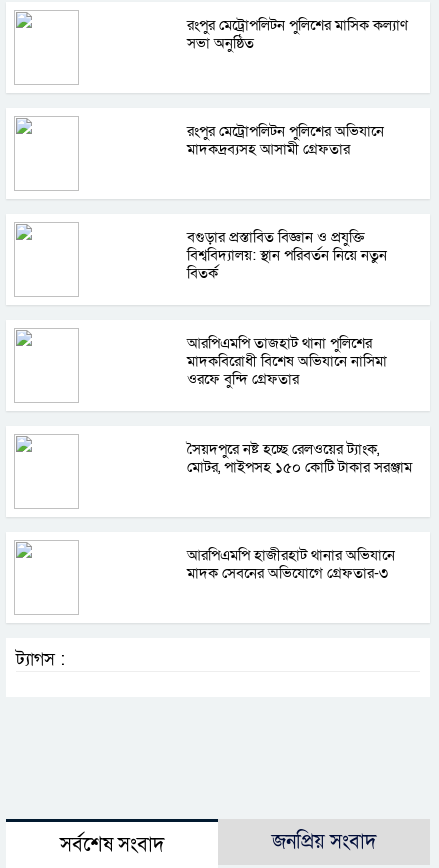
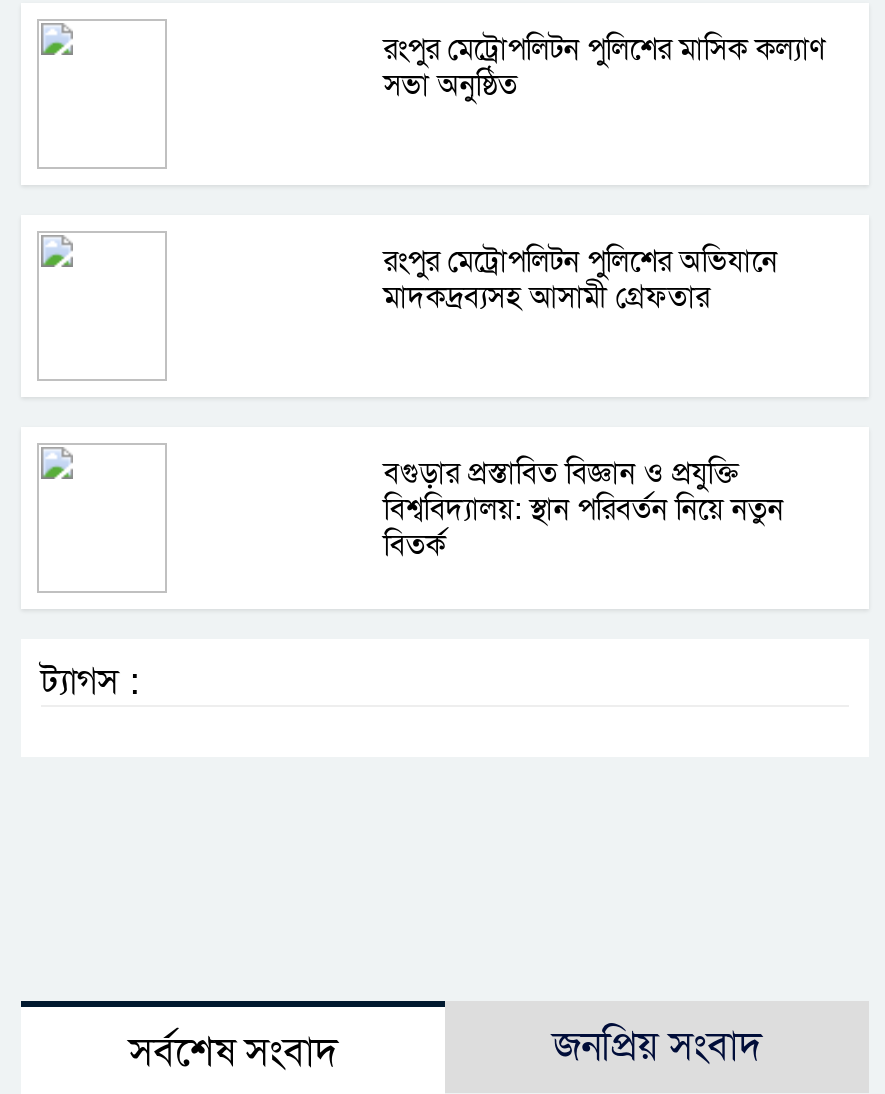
[187,333,412,477] আরপিএমপি তাজহাট থানা পুলিশের | মাদকবিরোধী বিশেষ অভিযানে নাসিমা | ওরফে বুন্দি গ্রেফতার | সৈয়দপুরে নষ্ট হচ্ছে রেলওয়ের ট্যাংক, | মোটর, পাইপসহ ১৫০ কোটি টাকার সরঞ্জাম -> none
[187,545,395,583] আরপিএমপি হাজীরহাট থানার অভিযানে | মাদক সেবনের অভিযোগে গ্রেফতার-৩ -> none

